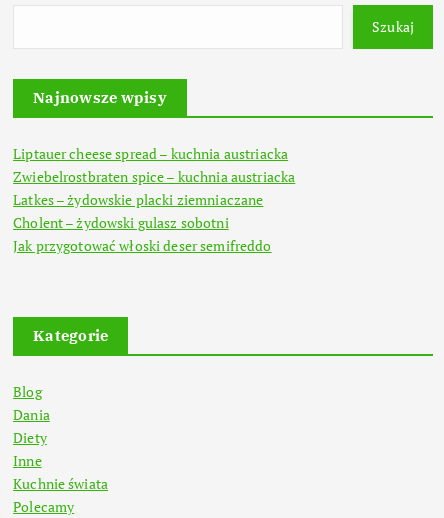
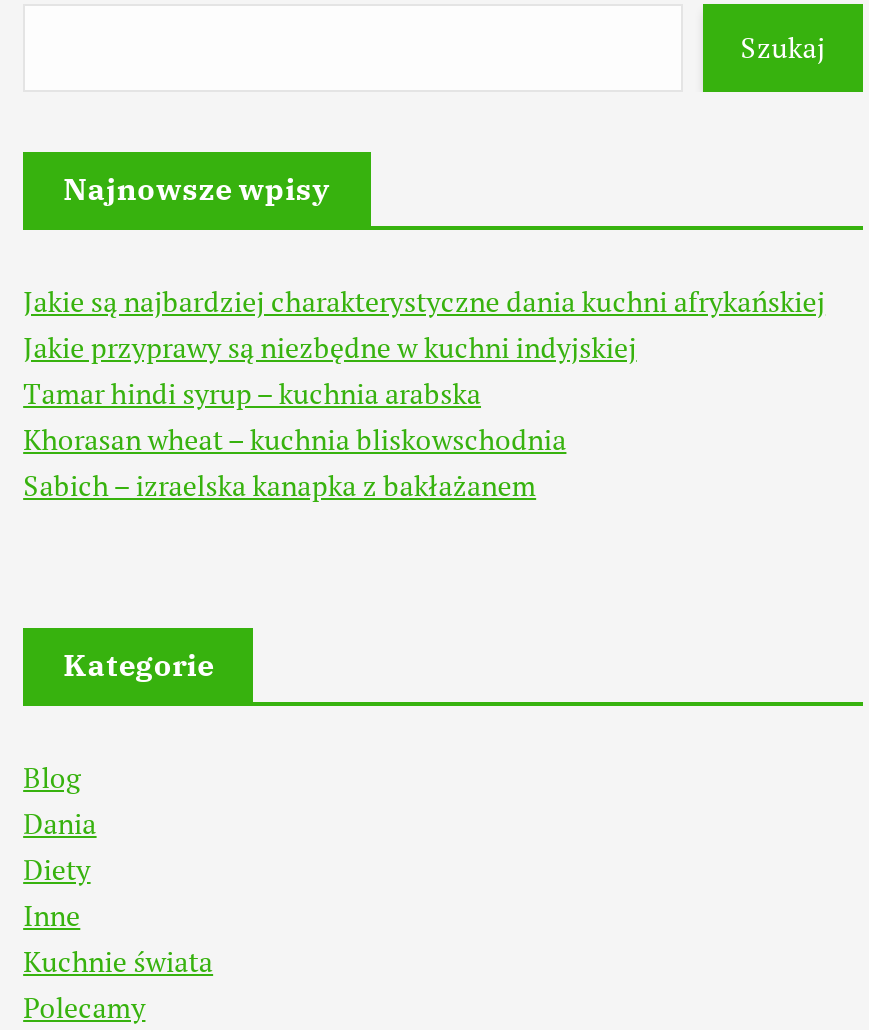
[13,143,295,254] Liptauer cheese spread – kuchnia austriacka | Zwiebelrostbraten spice – kuchnia austriacka | Latkes – żydowskie placki ziemniaczane | Cholent – żydowski gulasz sobotni | Jak przygotować włoski deser semifreddo -> [23,281,825,503] Jakie są najbardziej charakterystyczne dania kuchni afrykańskiej | Jakie przyprawy są niezbędne w kuchni indyjskiej | Tamar hindi syrup – kuchnia arabska | Khorasan wheat – kuchnia bliskowschodnia | Sabich – izraelska kanapka z bakłażanem

